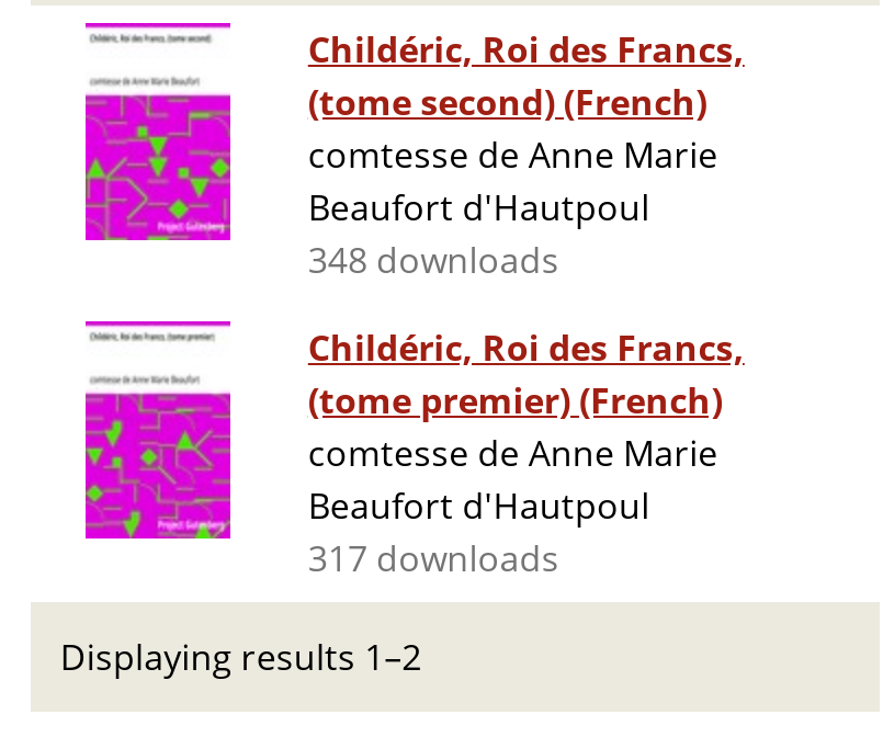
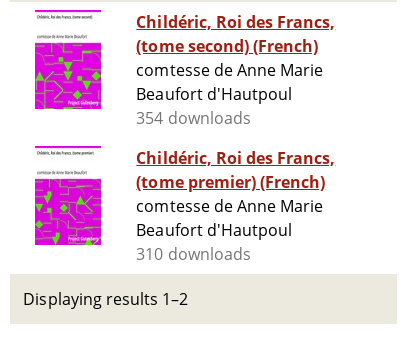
[308,236,559,284] 348 downloads -> [136,107,251,129] 354 downloads
[308,535,559,583] 317 downloads -> [136,243,251,265] 310 downloads

